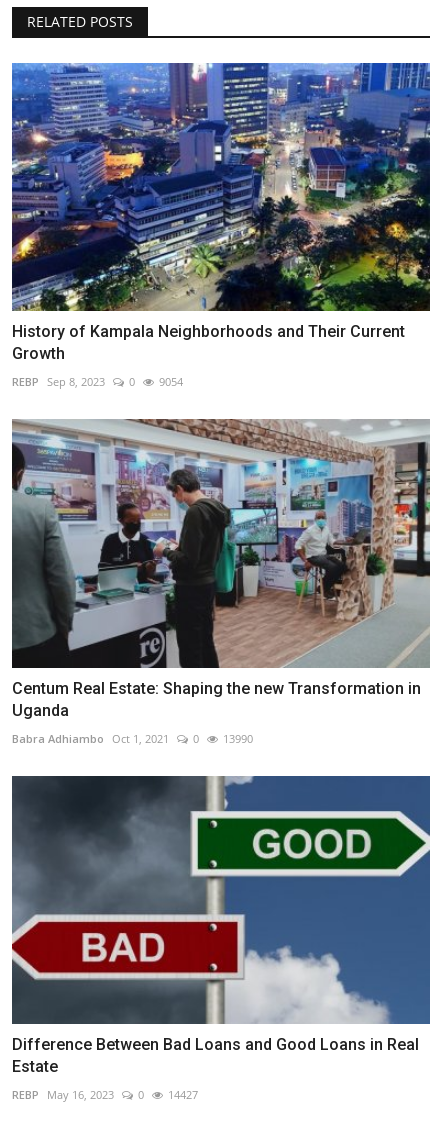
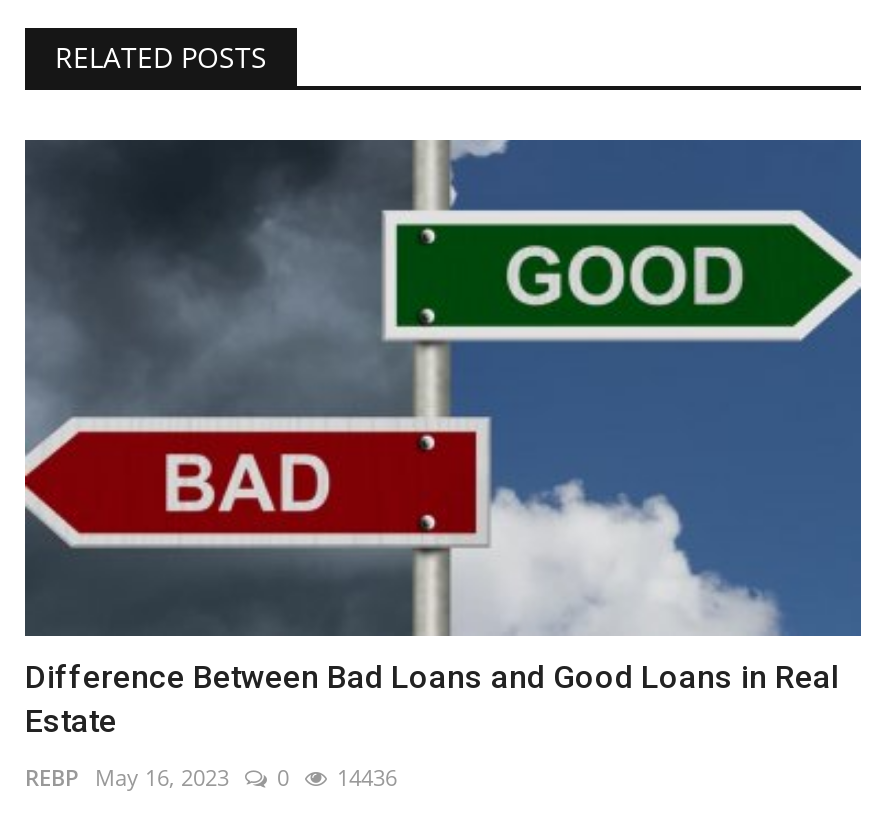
[11,62,431,389] [image] | History of Kampala Neighborhoods and Their Current | Growth | REBP Sep 8, 2023 | 0 | 9054 -> none
[11,418,431,746] [image] | Centum Real Estate: Shaping the new Transformation in | Uganda | Babra Adhiambo Oct 1, 2021 | 0 | 13990 -> none
[12,1087,198,1102] REBP May 16, 2023 0 14427 -> [25,763,397,793] REBP May 16, 2023 0 14436

